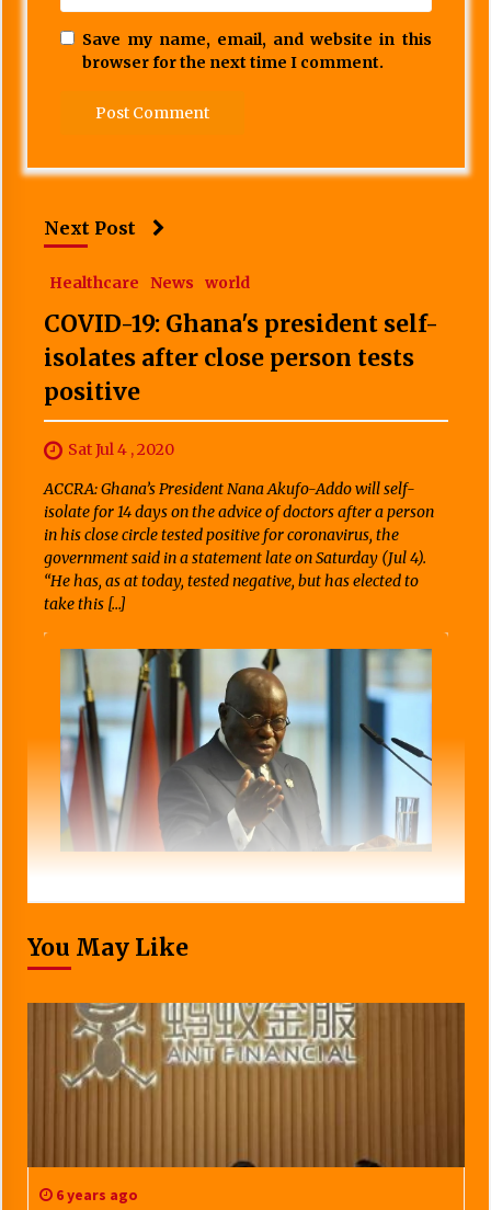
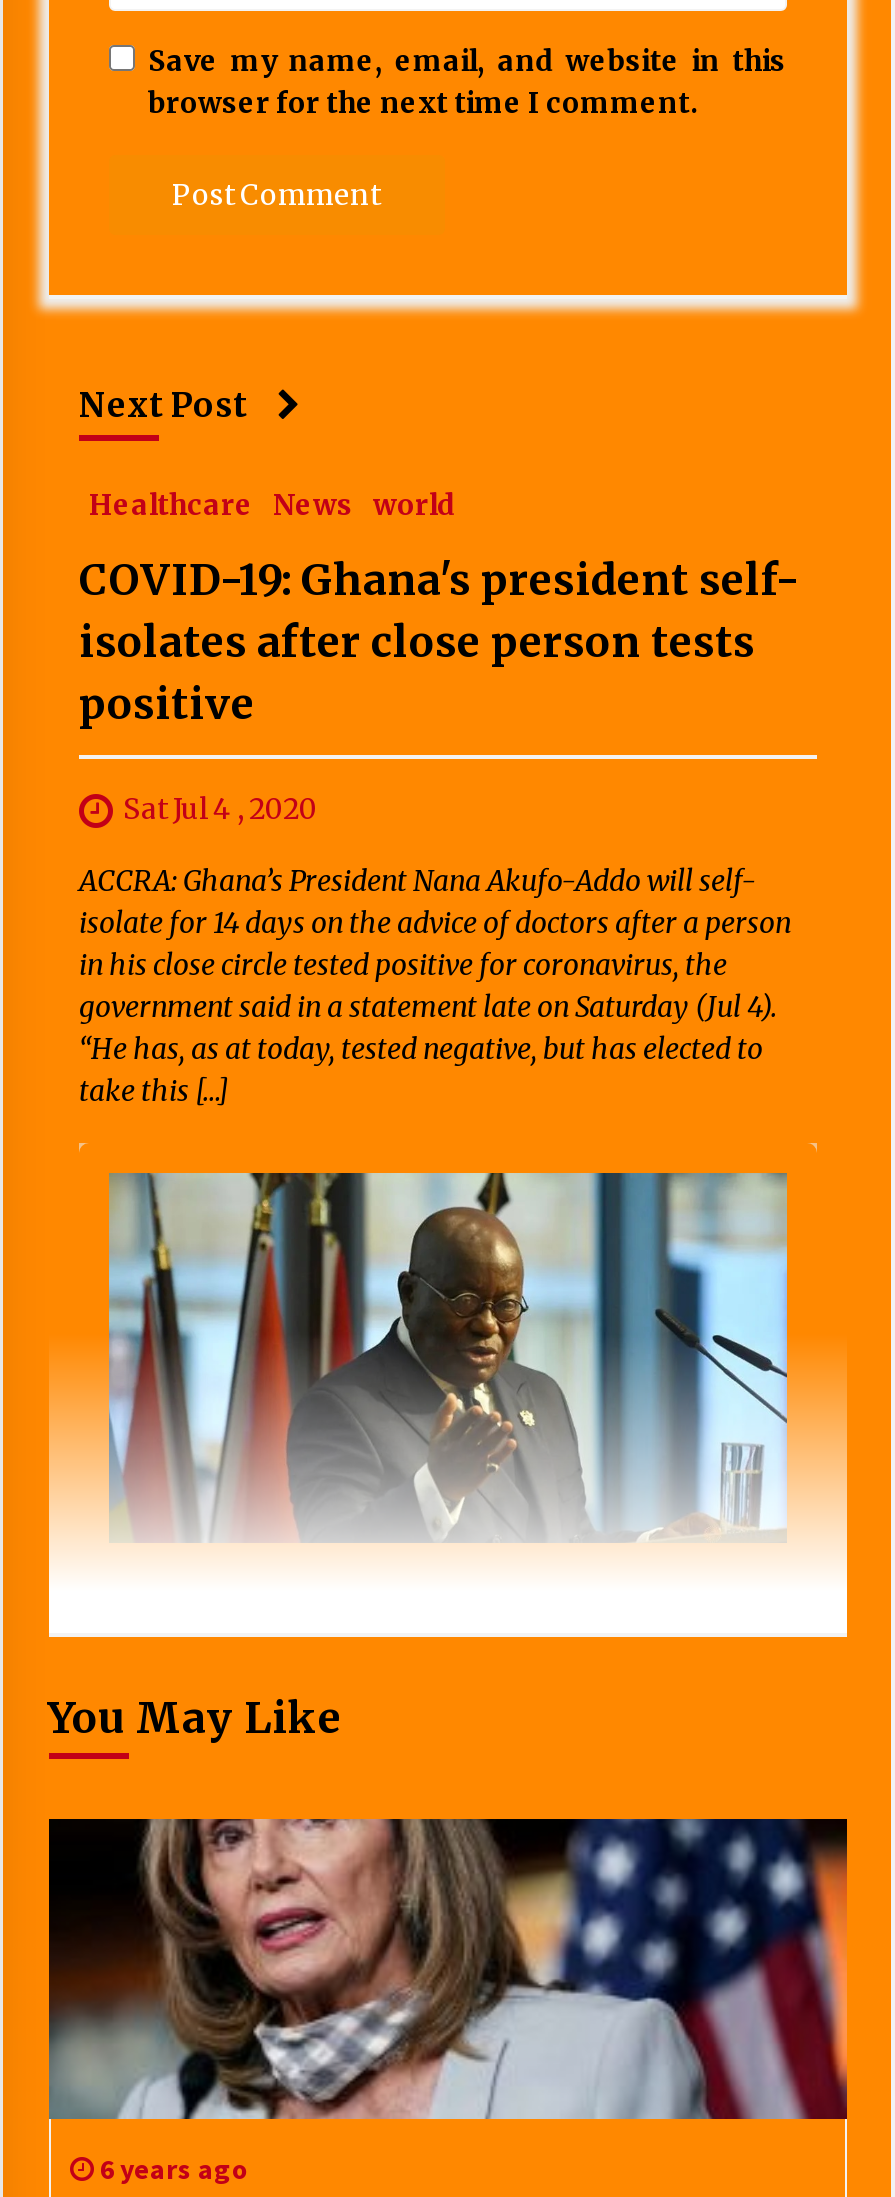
[27,1002,466,1168] [image] -> [47,1817,847,2121] [image]

